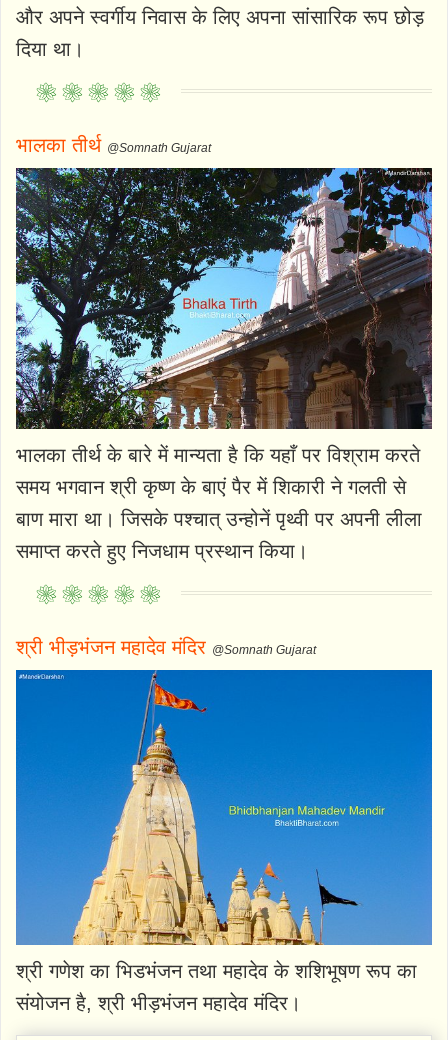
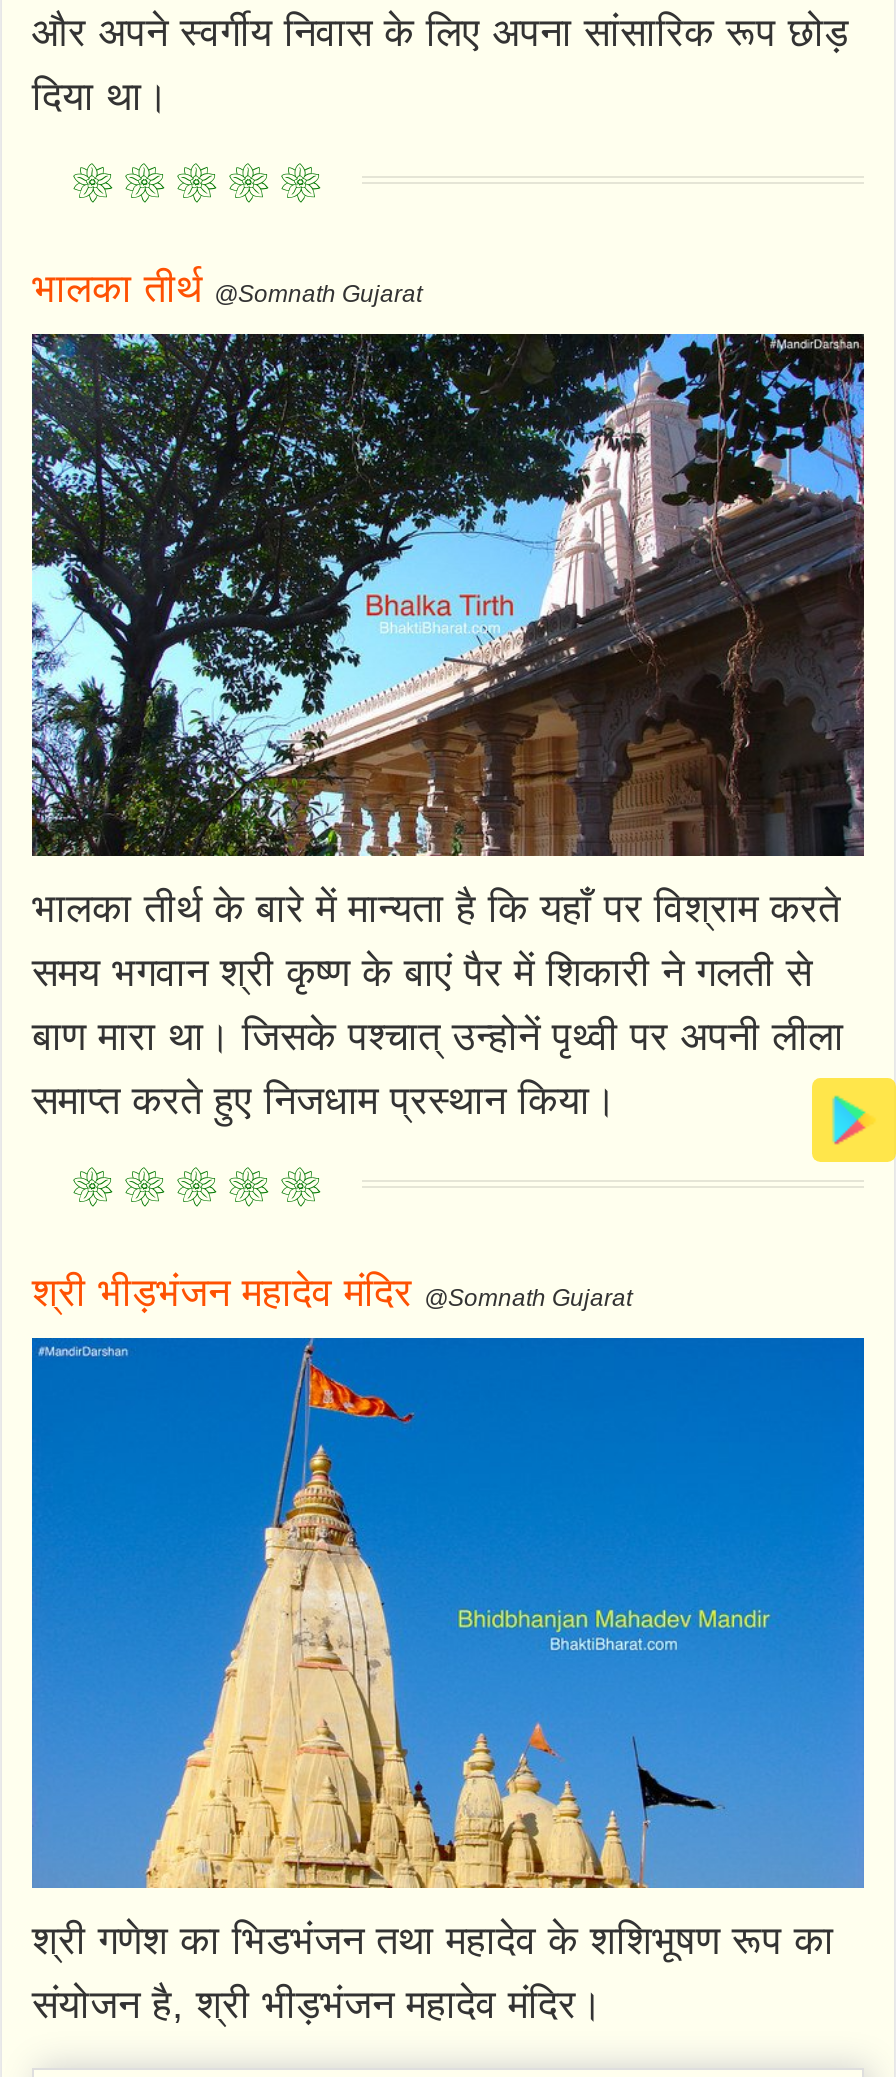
none -> [810,1076,890,1164] [image]

